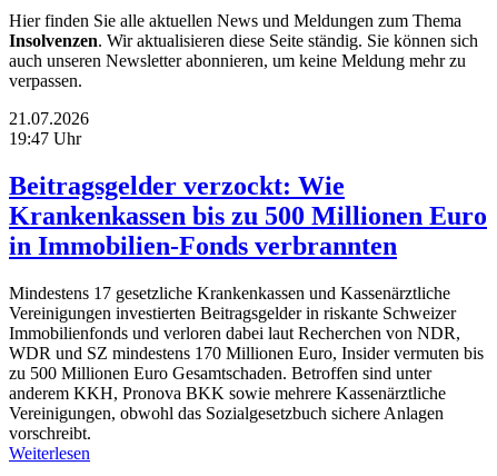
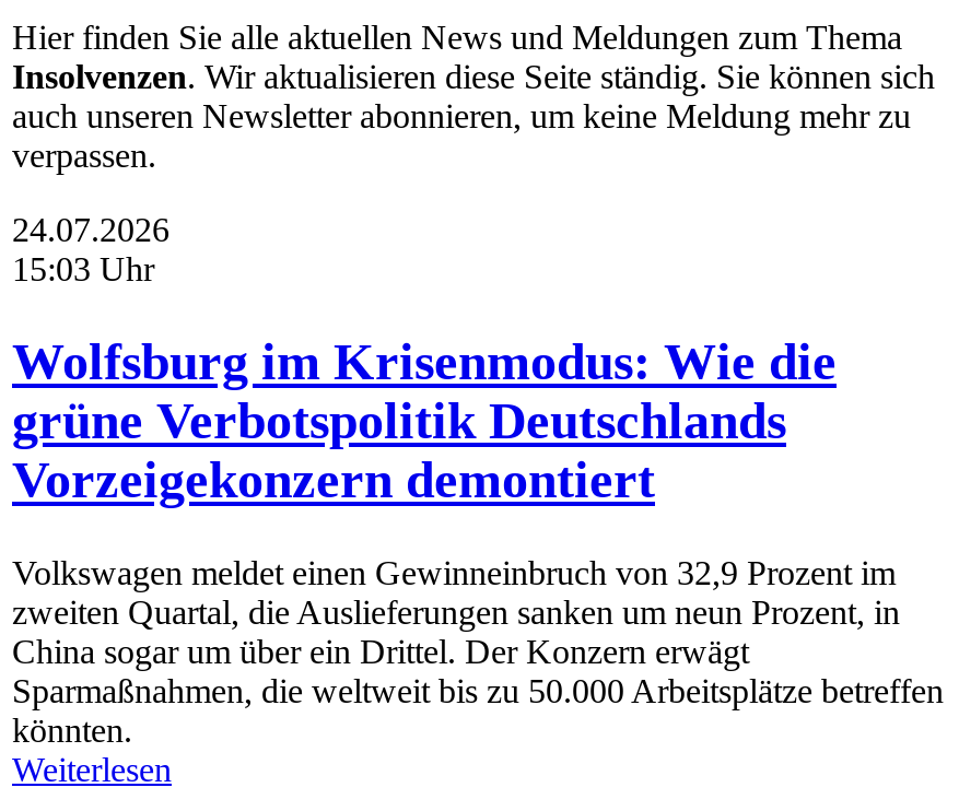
[9,109,89,148] 21.07.2026 | 19:47 Uhr -> [12,211,169,287] 24.07.2026 | 15:03 Uhr
[9,171,487,260] Beitragsgelder verzockt: Wie | Krankenkassen bis zu 500 Millionen Euro | in Immobilien-Fonds verbrannten -> [12,333,837,508] Wolfsburg im Krisenmodus: Wie die | grüne Verbotspolitik Deutschlands | Vorzeigekonzern demontiert
[9,283,484,442] Mindestens 17 gesetzliche Krankenkassen und Kassenärztliche | Vereinigungen investierten Beitragsgelder in riskante Schweizer | Immobilienfonds und verloren dabei laut Recherchen von NDR, | WDR und SZ mindestens 170 Millionen Euro, Insider vermuten bis | zu 500 Millionen Euro Gesamtschaden. Betroffen sind unter | anderem KKH, Pronova BKK sowie mehrere Kassenärztliche | Vereinigungen, obwohl das Sozialgesetzbuch sichere Anlagen | vorschreibt. -> [12,553,944,748] Volkswagen meldet einen Gewinneinbruch von 32,9 Prozent im | zweiten Quartal, die Auslieferungen sanken um neun Prozent, in | China sogar um über ein Drittel. Der Konzern erwägt | Sparmaßnahmen, die weltweit bis zu 50.000 Arbeitsplätze betreffen | könnten.

